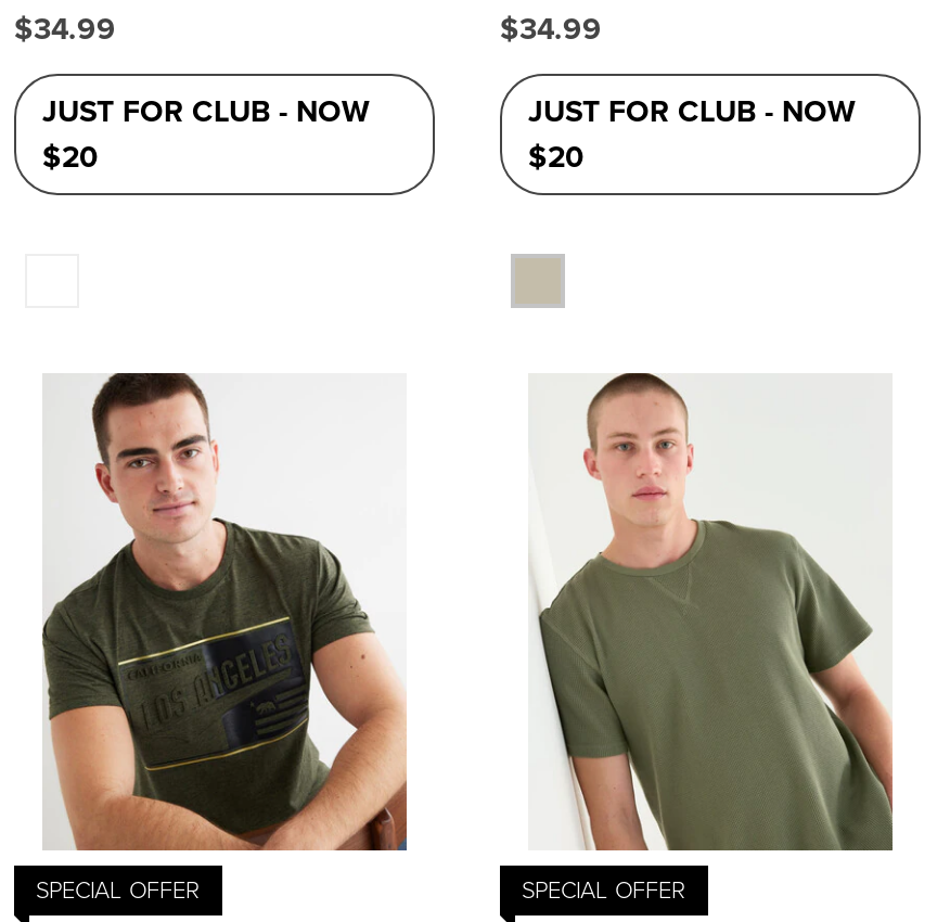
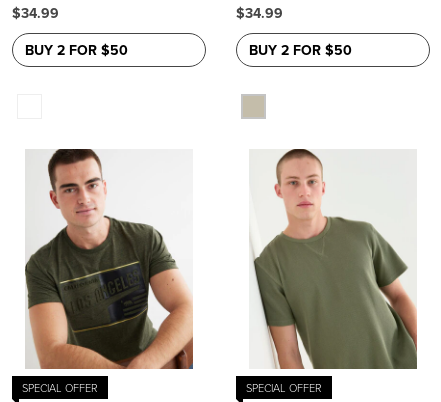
[42,89,370,180] JUST FOR CLUB - NOW | $20 -> [25,40,128,60] BUY 2 FOR $50
[528,89,856,180] JUST FOR CLUB - NOW | $20 -> [249,40,352,60] BUY 2 FOR $50

